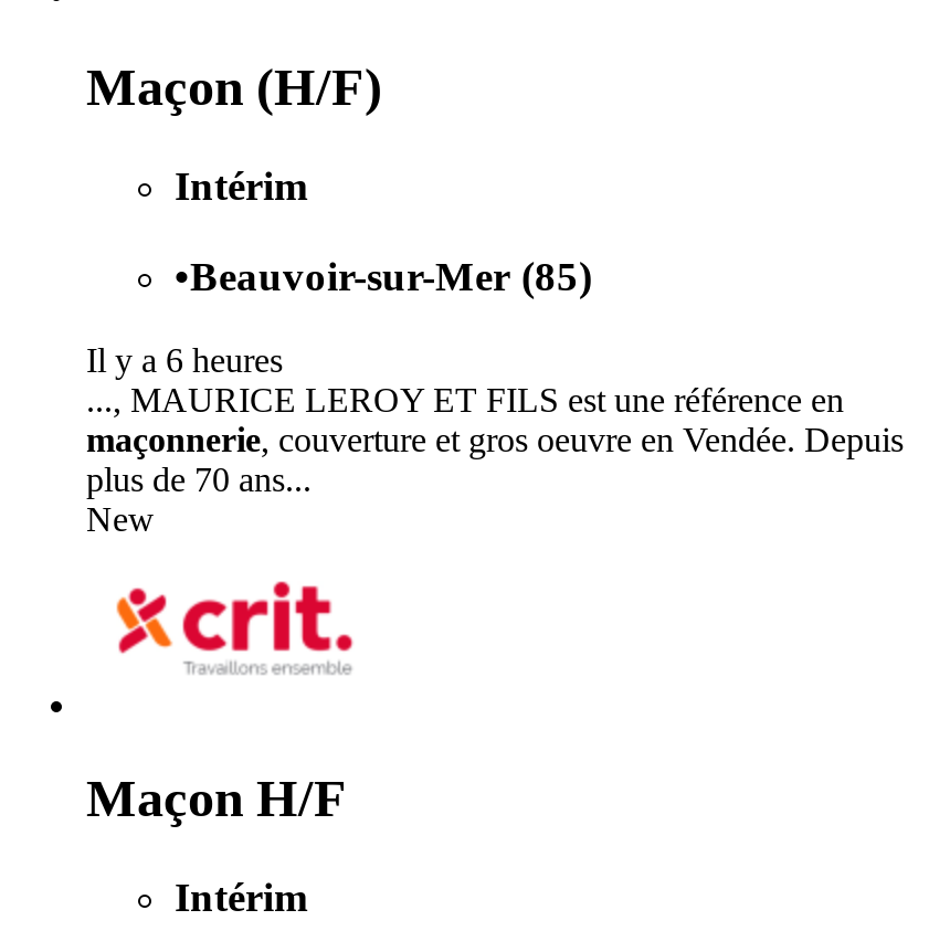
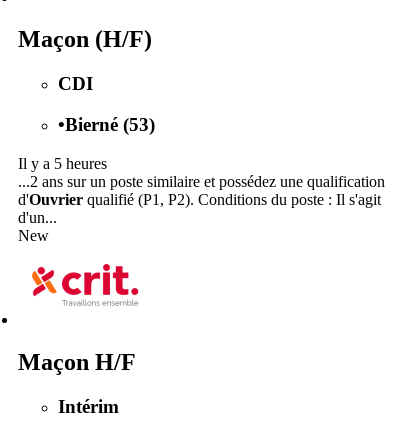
[175,162,309,209] Intérim -> [58,73,93,94] CDI
[175,252,592,298] •Beauvoir-sur-Mer (85) -> [58,114,155,135] •Bierné (53)
[86,342,904,499] Il y a 6 heures | ..., MAURICE LEROY ET FILS est une référence en | maçonnerie, couverture et gros oeuvre en Vendée. Depuis | plus de 70 ans... -> [18,155,385,226] Il y a 5 heures | ...2 ans sur un poste similaire et possédez une qualification | d'Ouvrier qualifié (P1, P2). Conditions du poste : Il s'agit | d'un...

